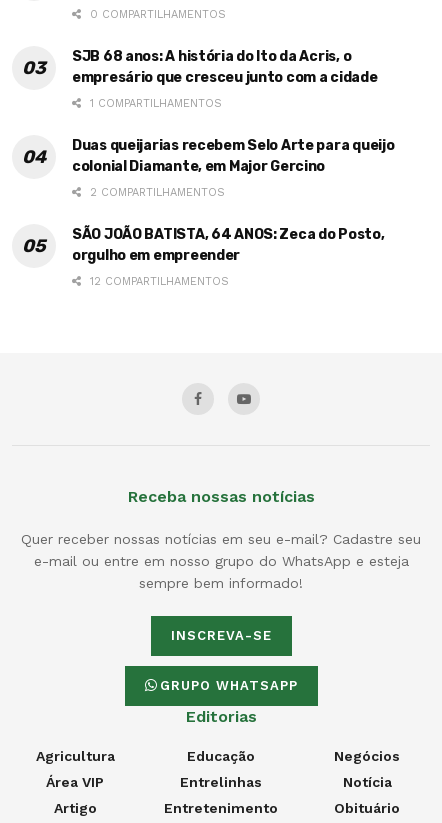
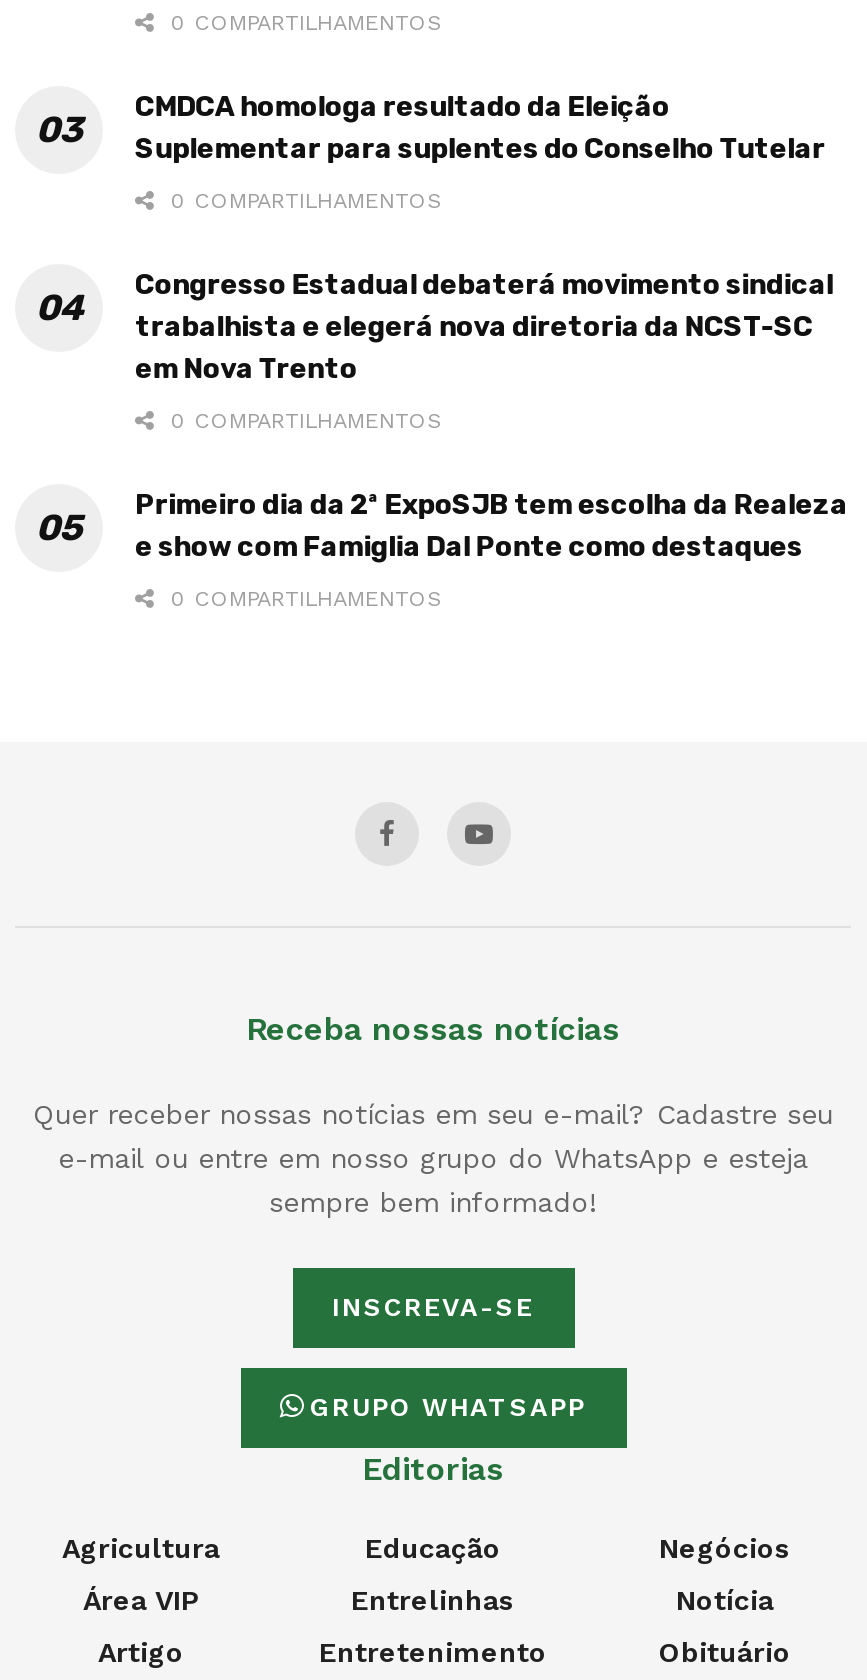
[72,48,377,86] SJB 68 anos: A história do Ito da Acris, o | empresário que cresceu junto com a cidade -> [135,89,825,165] CMDCA homologa resultado da Eleição | Suplementar para suplentes do Conselho Tutelar
[86,97,222,110] 1 COMPARTILHAMENTOS -> [163,187,443,213] 0 COMPARTILHAMENTOS
[72,137,394,175] Duas queijarias recebem Selo Arte para queijo | colonial Diamante, em Major Gercino -> [135,267,833,385] Congresso Estadual debaterá movimento sindical | trabalhista e elegerá nova diretoria da NCST-SC | em Nova Trento
[86,186,225,199] 2 COMPARTILHAMENTOS -> [163,407,443,433] 0 COMPARTILHAMENTOS
[72,226,384,264] SÃO JOÃO BATISTA, 64 ANOS: Zeca do Posto, | orgulho em empreender -> [135,487,848,563] Primeiro dia da 2ª ExpoSJB tem escolha da Realeza | e show com Famiglia Dal Ponte como destaques
[86,275,229,288] 12 COMPARTILHAMENTOS -> [163,585,443,611] 0 COMPARTILHAMENTOS

